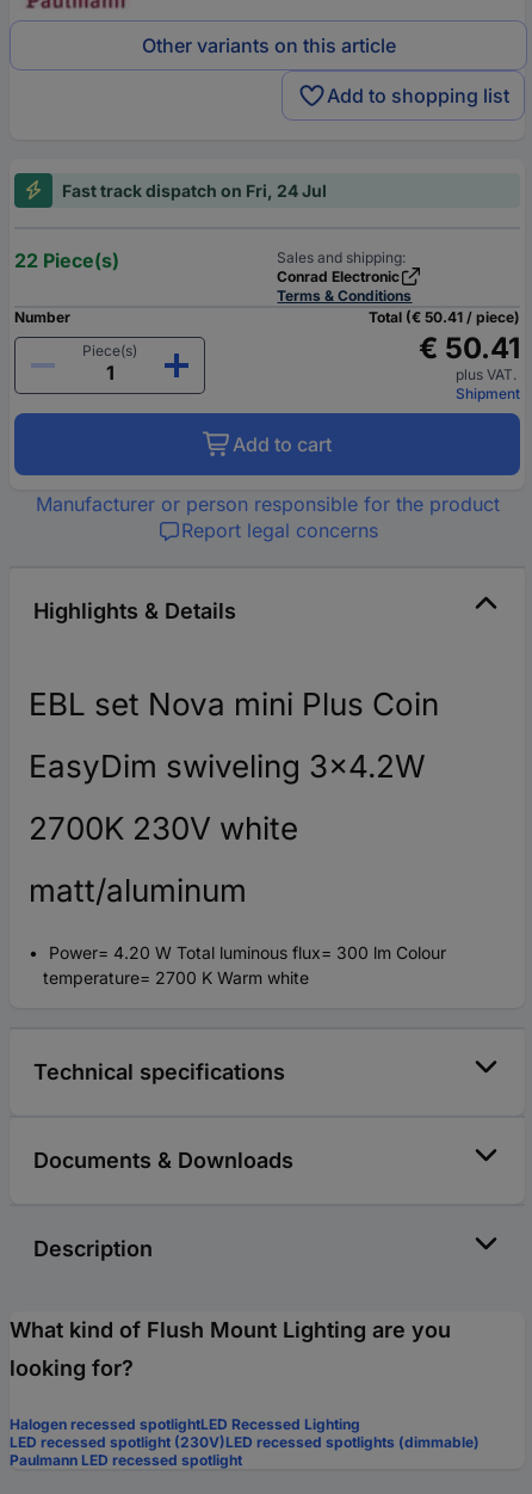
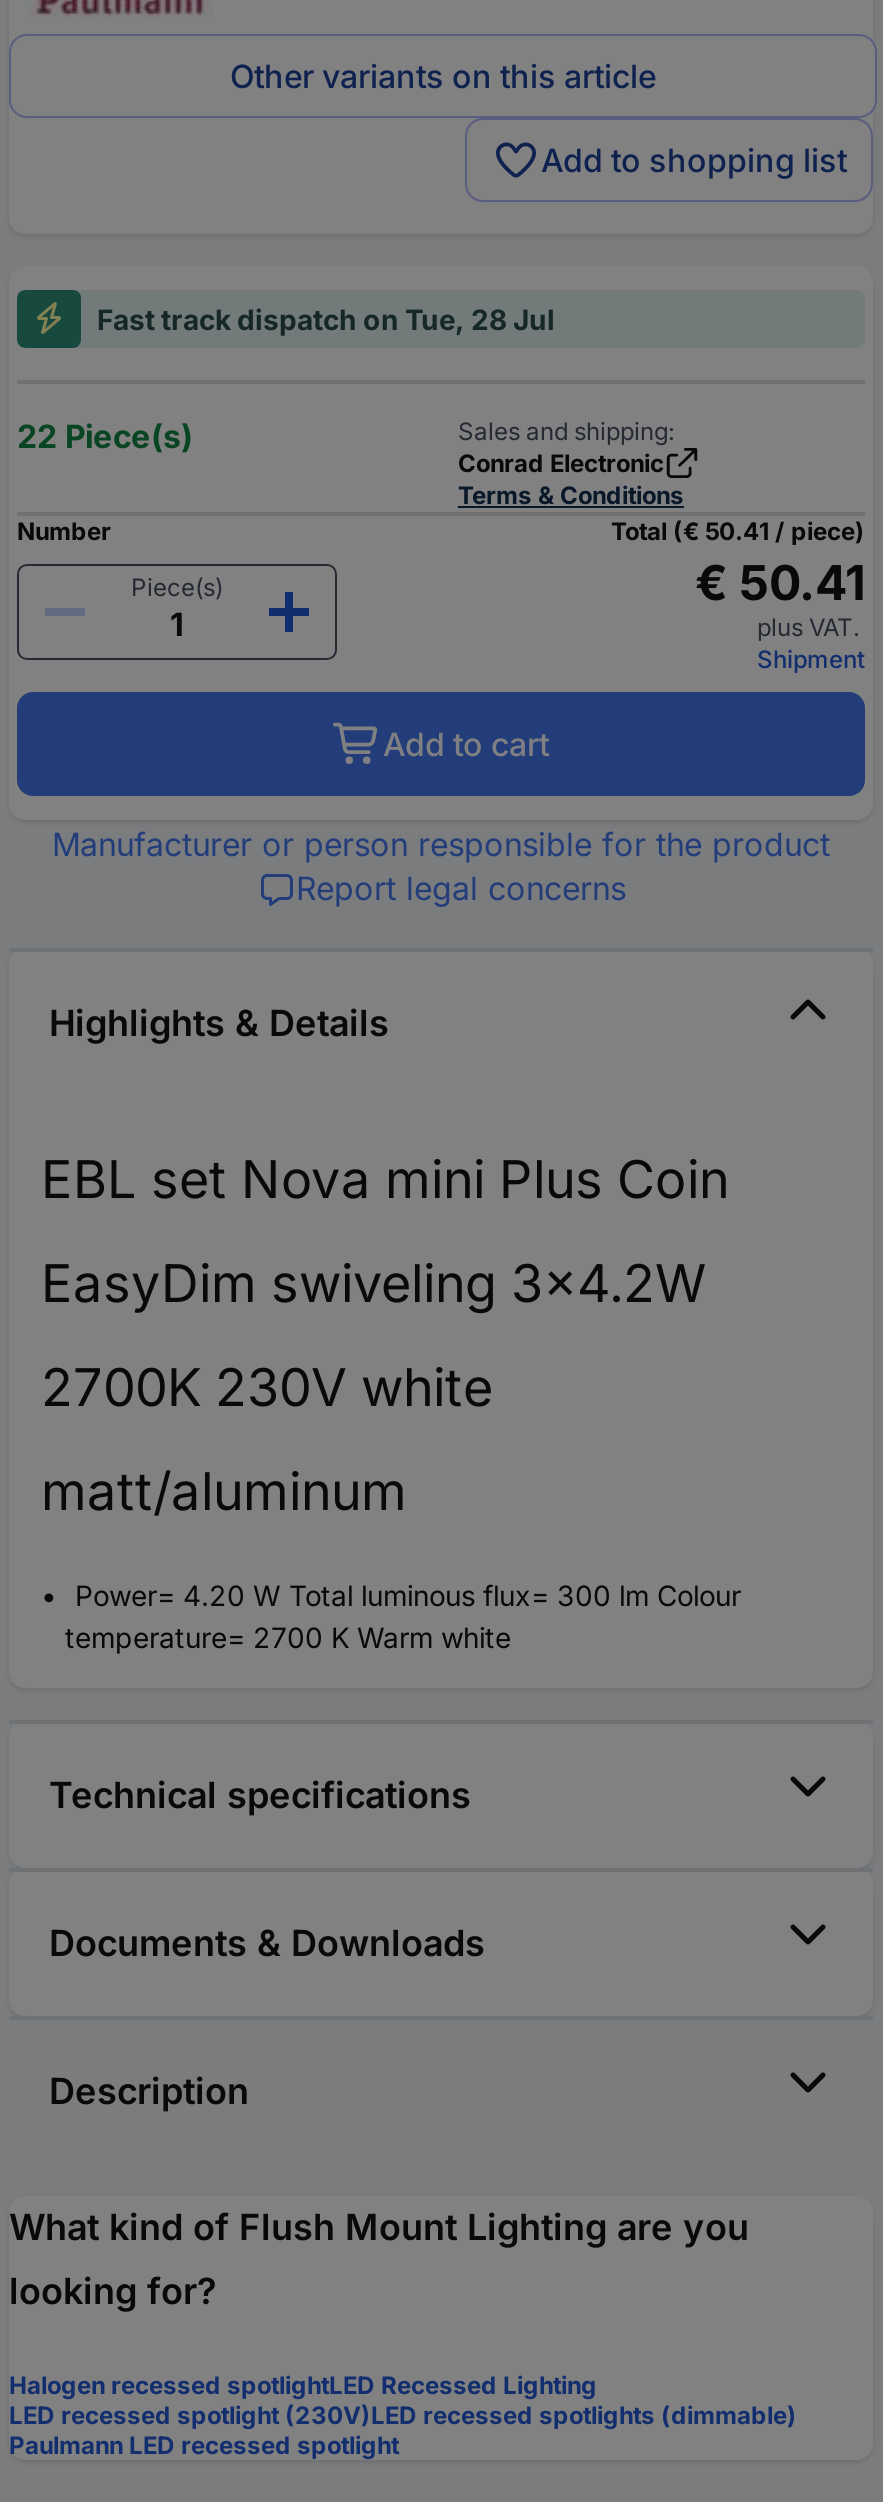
[62,180,327,201] Fast track dispatch on Fri, 24 Jul -> [97,302,555,336] Fast track dispatch on Tue, 28 Jul

